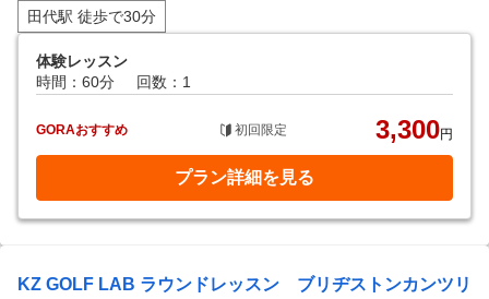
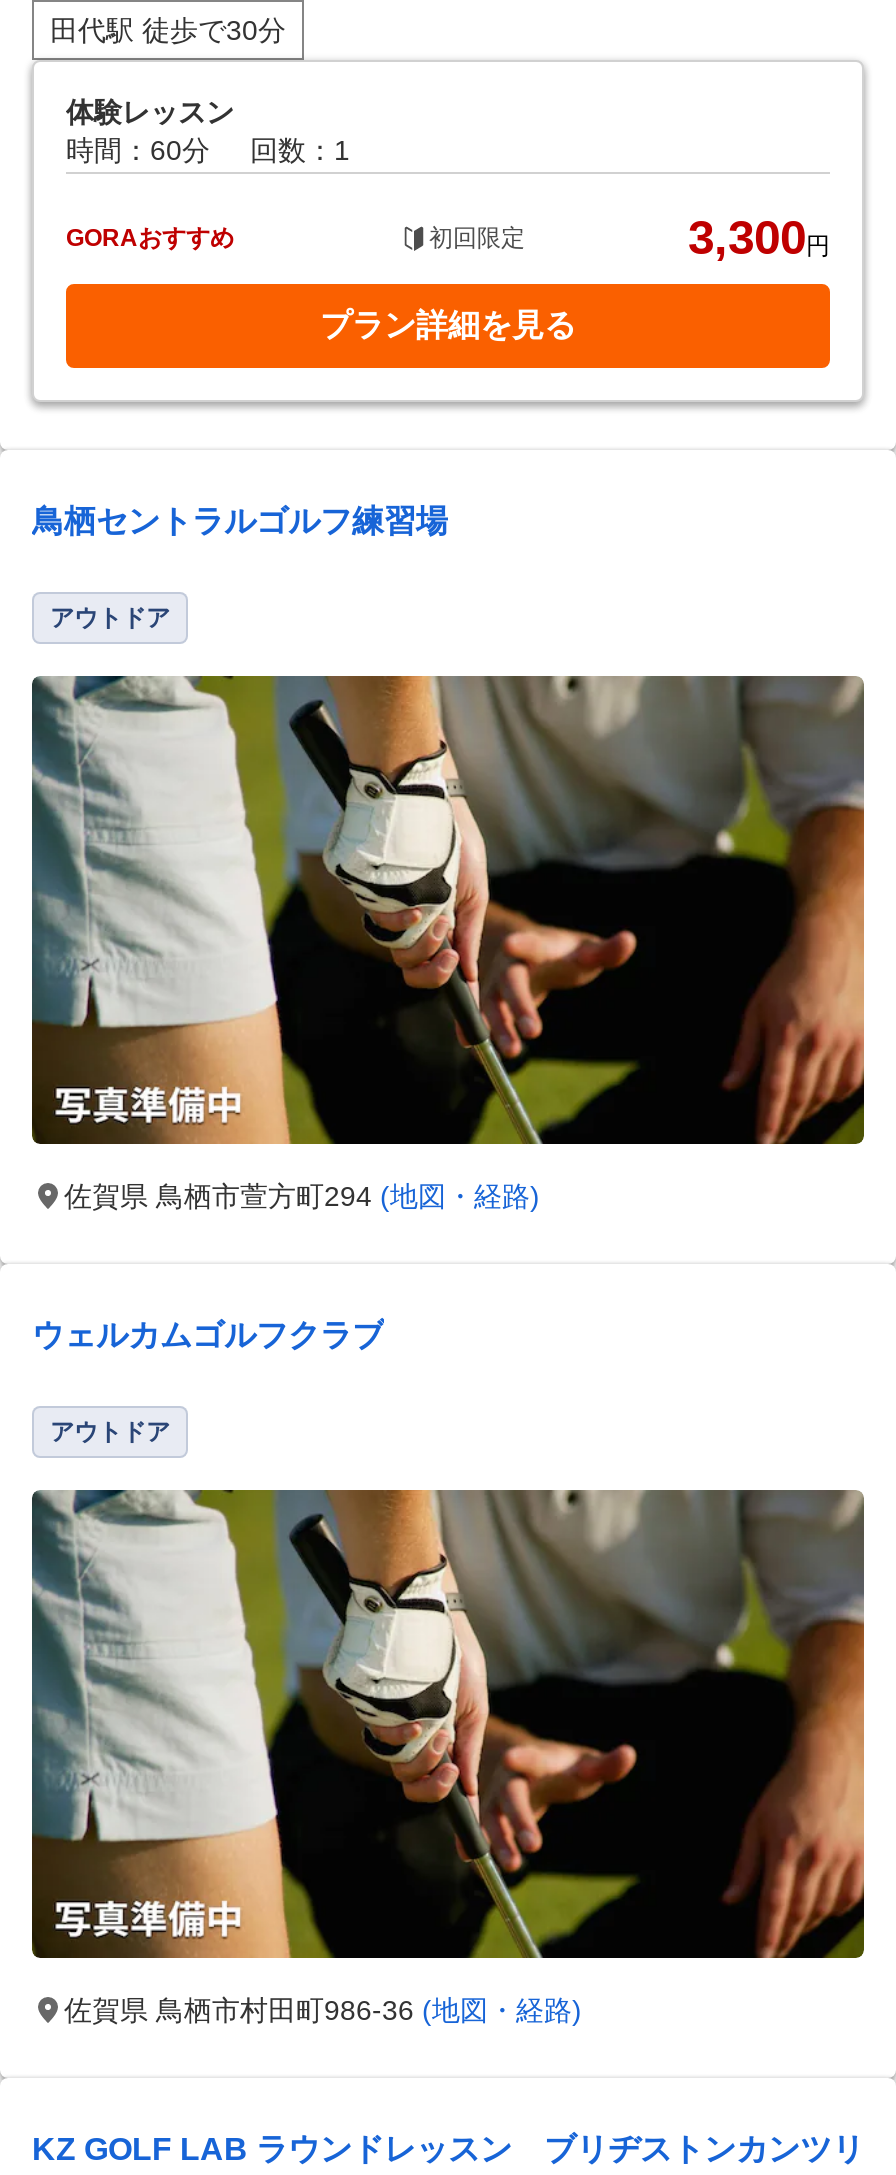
none -> [30,1488,866,2026] [image] | 佐賀県 鳥栖市村田町986-36 (地図・経路)
none -> [32,504,448,632] 鳥栖セントラルゴルフ練習場 | アウトドア
none -> [32,674,866,1212] [image] | 佐賀県 鳥栖市萱方町294 (地図・経路)
none -> [32,1318,384,1446] ウェルカムゴルフクラブ | アウトドア

